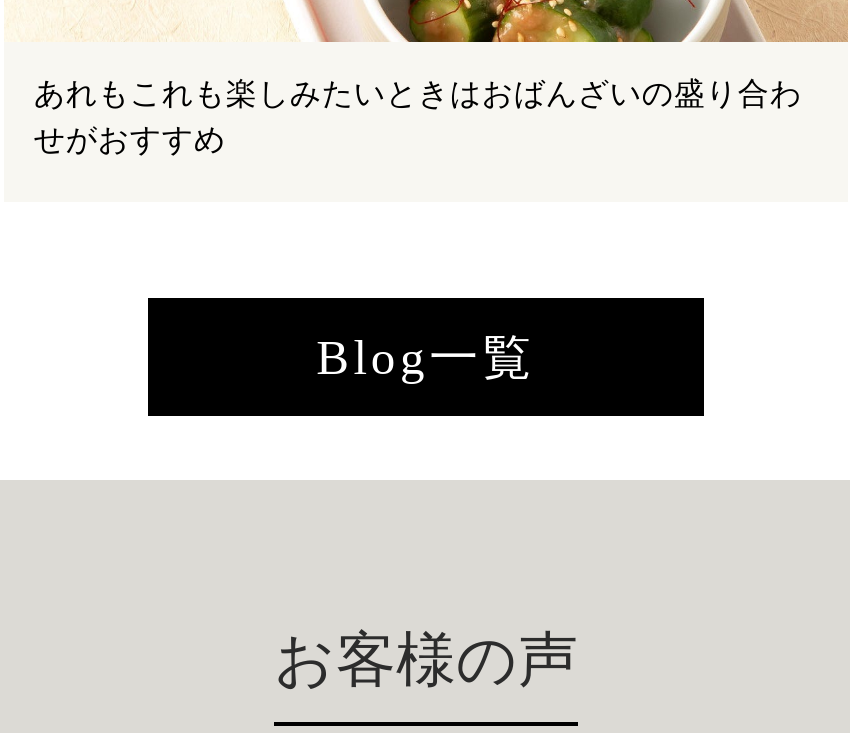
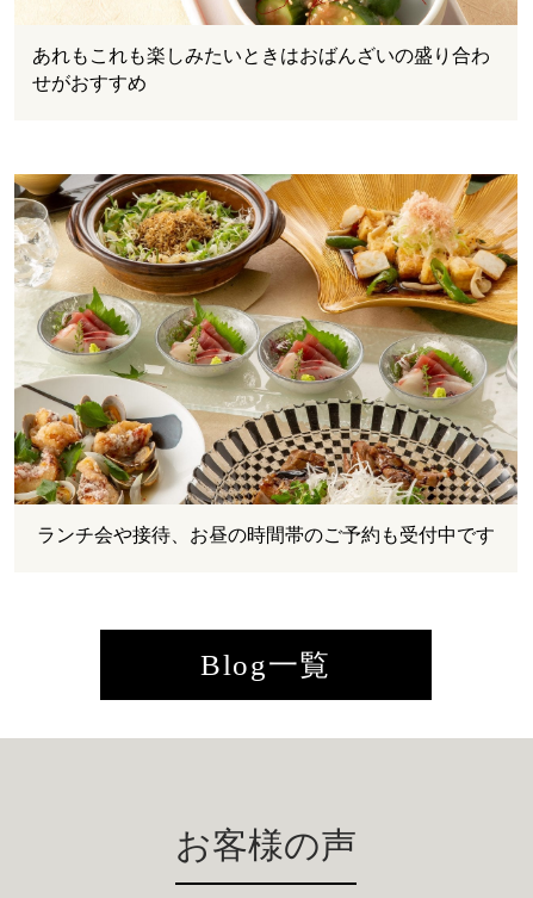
none -> [13,173,517,545] [image] | ランチ会や接待、お昼の時間帯のご予約も受付中です

